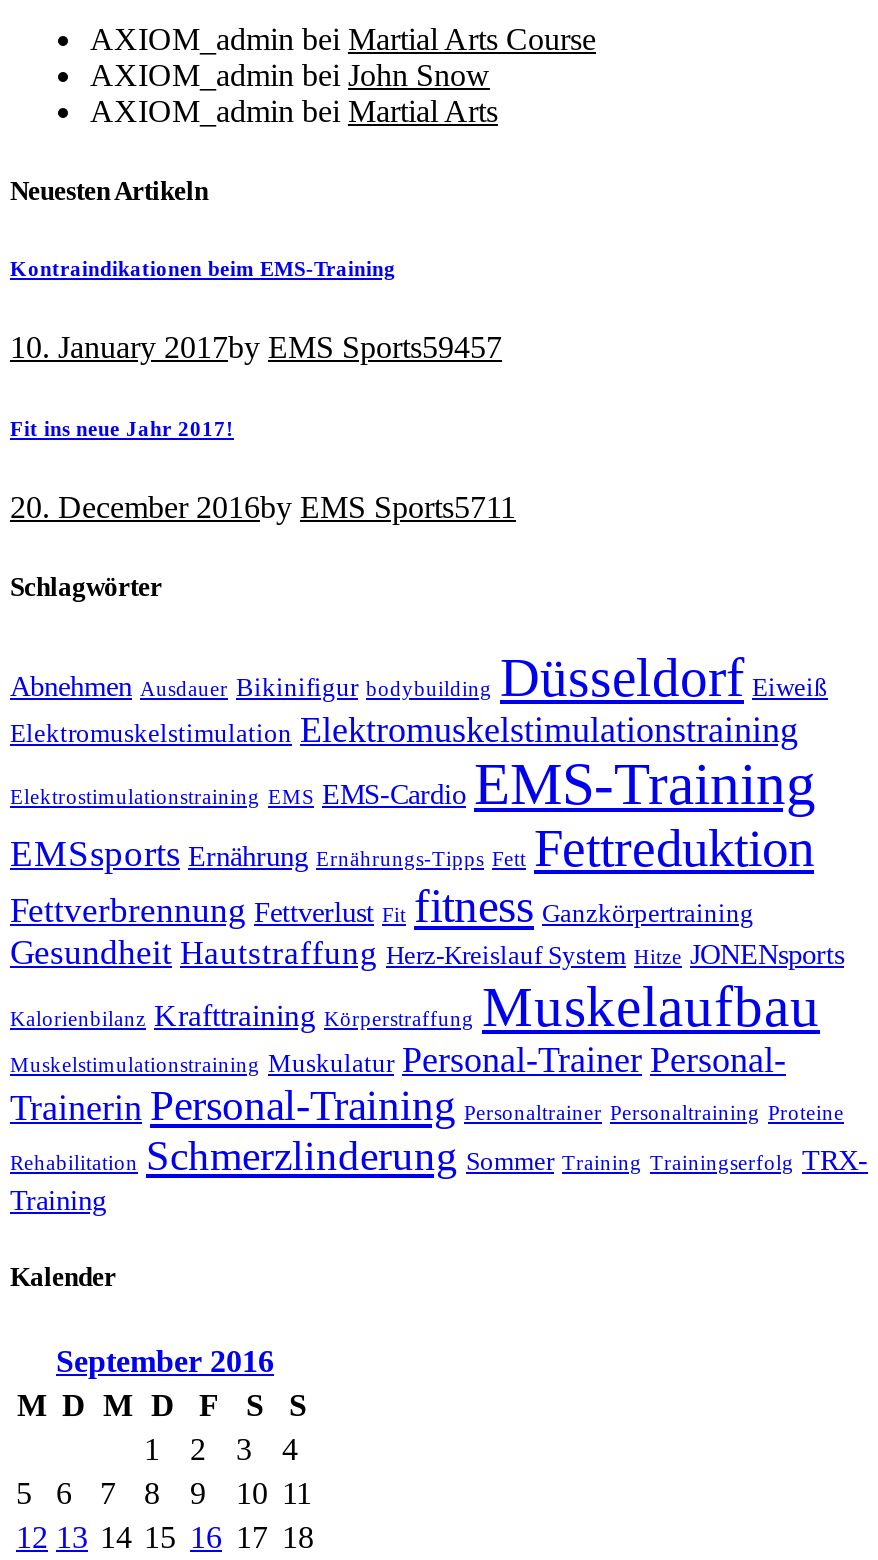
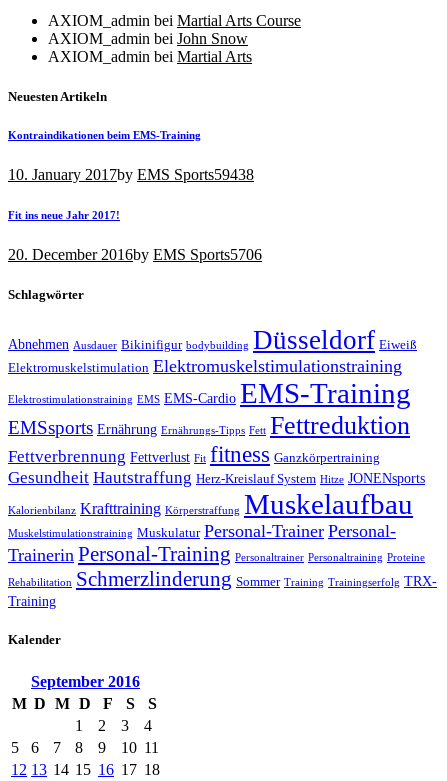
[10,331,502,365] 10. January 2017by EMS Sports59457 -> [8,166,254,183] 10. January 2017by EMS Sports59438
[10,491,516,525] 20. December 2016by EMS Sports5711 -> [8,246,262,263] 20. December 2016by EMS Sports5706

